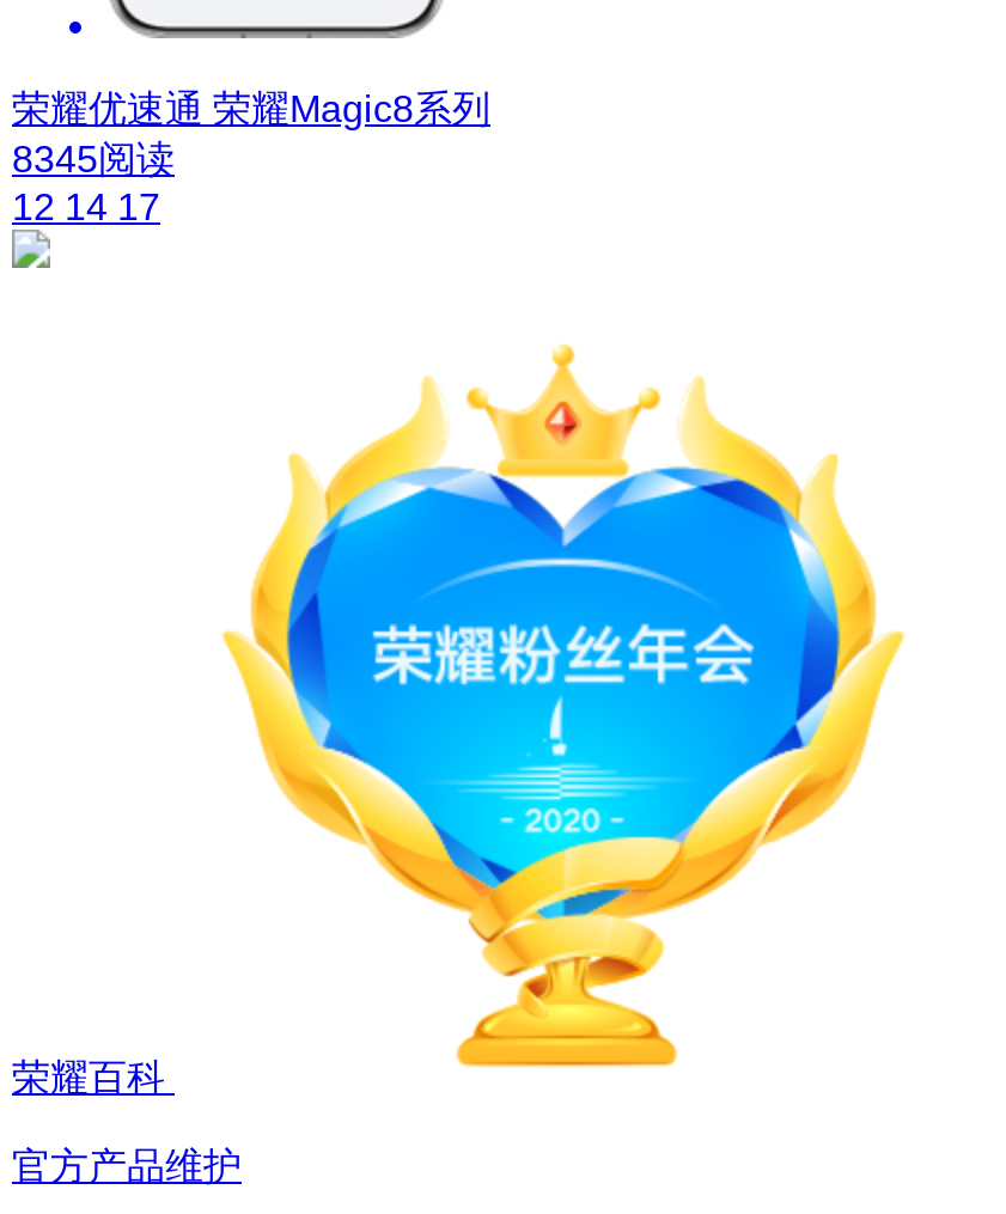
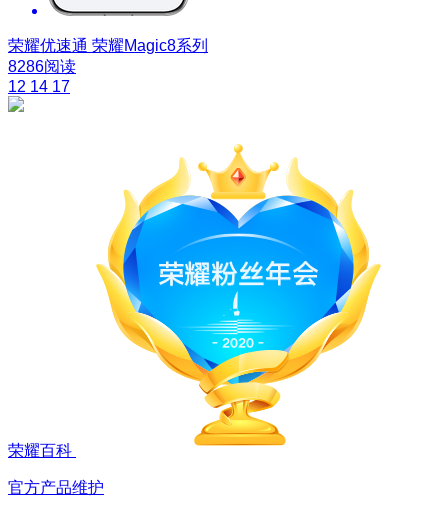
[12,139,175,180] 8345阅读 -> [8,58,76,75] 8286阅读

